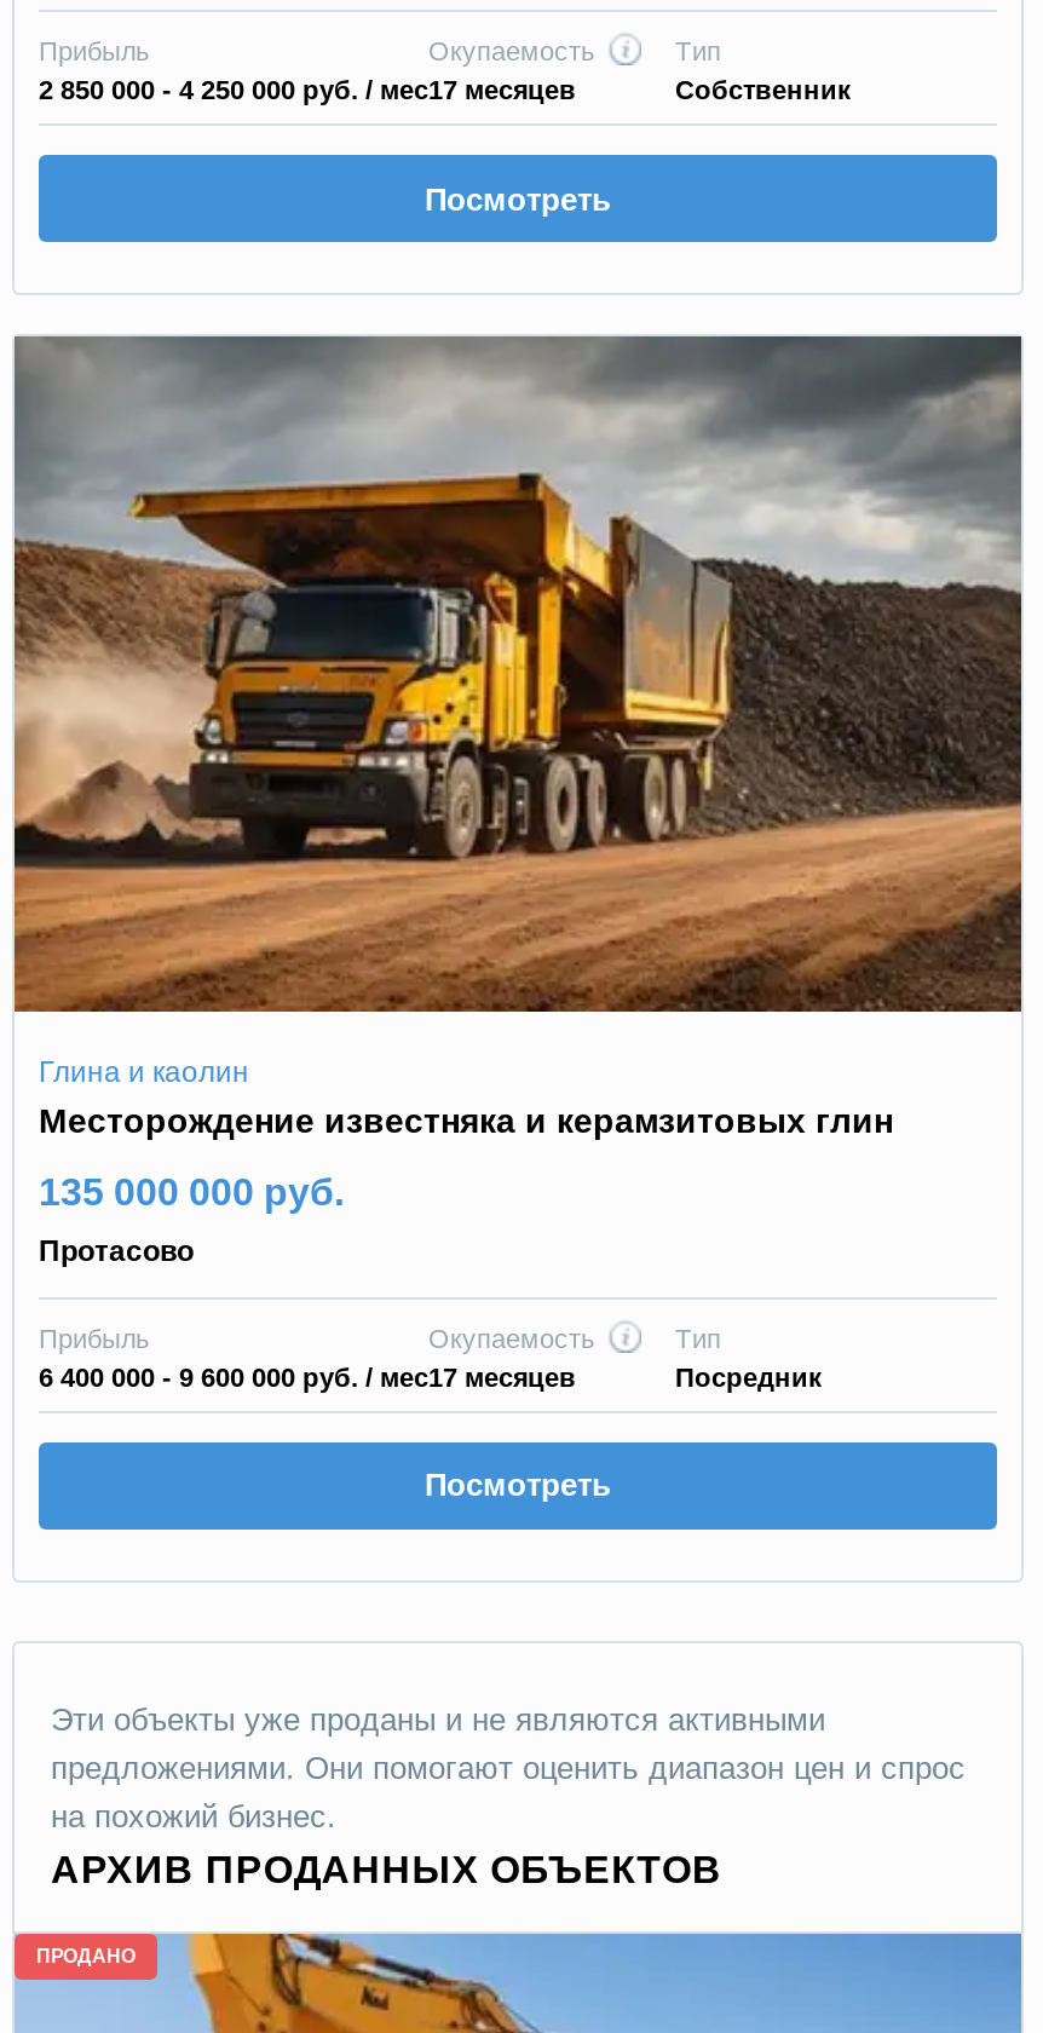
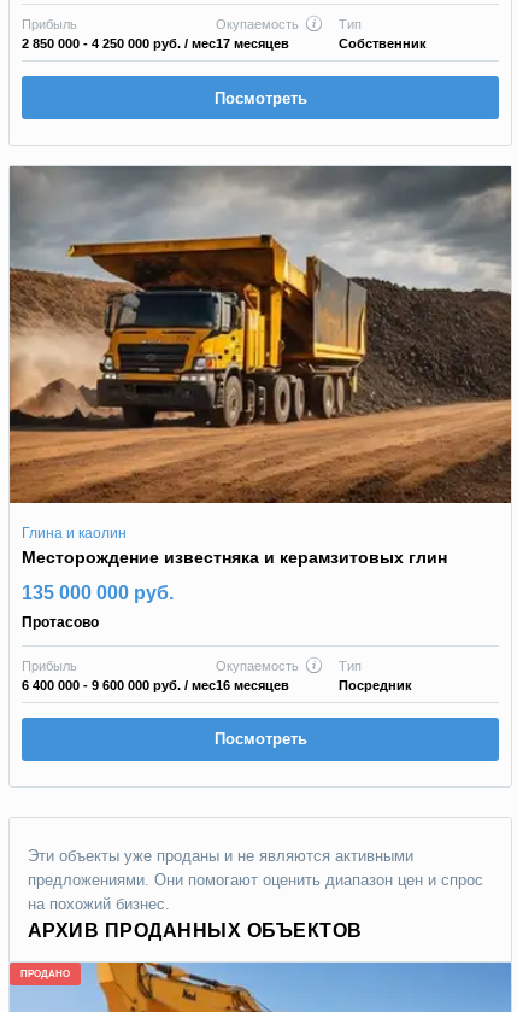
[39,1362,576,1391] 6 400 000 - 9 600 000 руб. / мес 17 месяцев -> [22,678,289,692] 6 400 000 - 9 600 000 руб. / мес 16 месяцев

